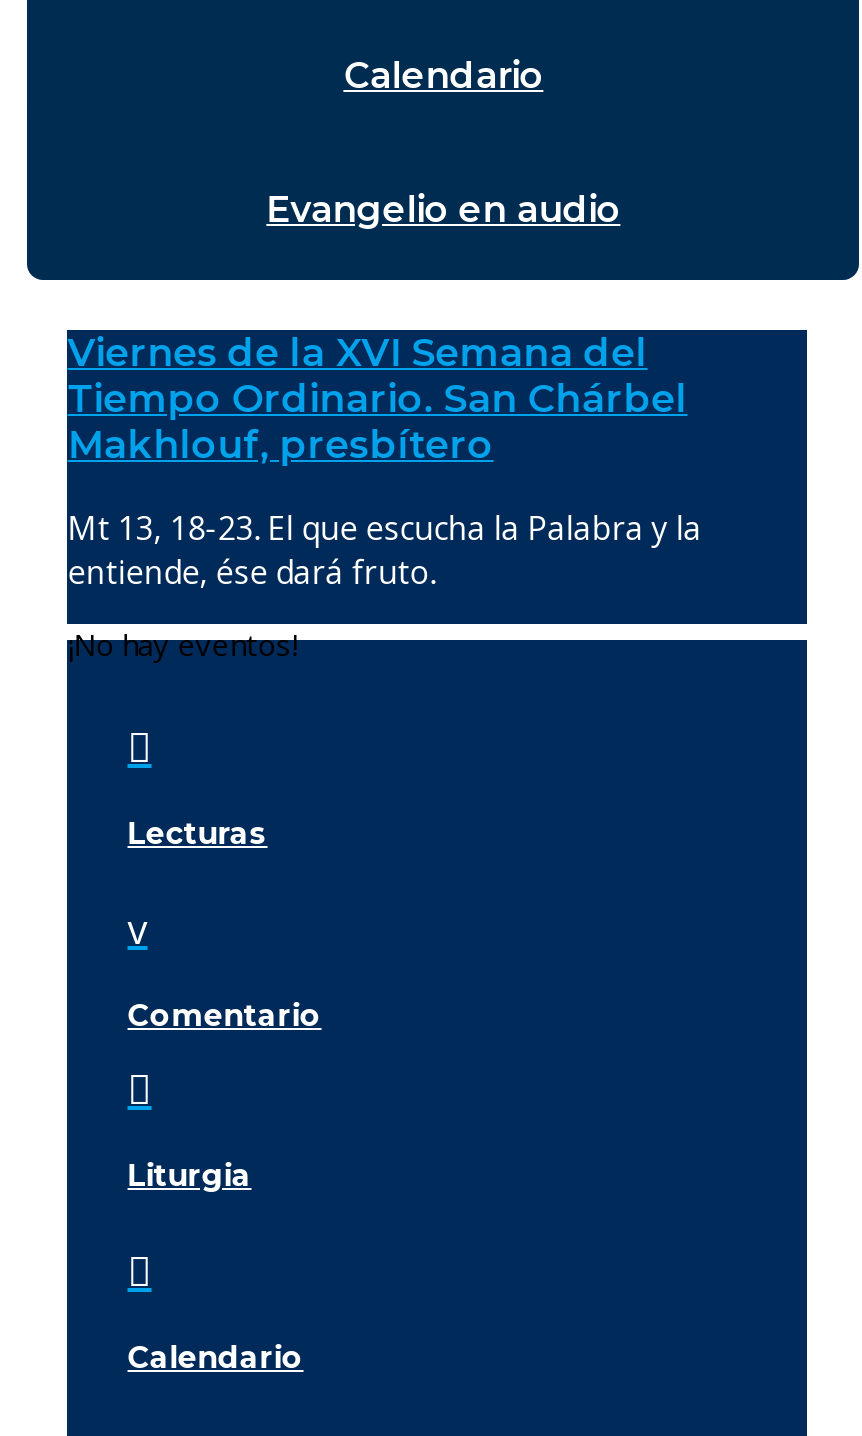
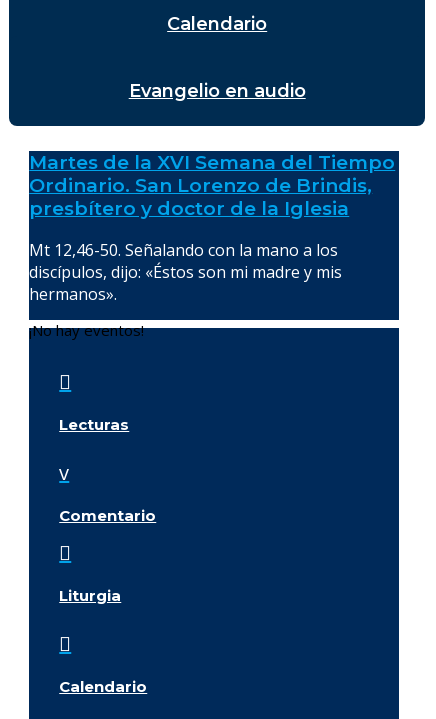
[68,330,688,468] Viernes de la XVI Semana del | Tiempo Ordinario. San Chárbel | Makhlouf, presbítero -> [29,151,395,220] Martes de la XVI Semana del Tiempo | Ordinario. San Lorenzo de Brindis, | presbítero y doctor de la Iglesia
[68,506,702,594] Mt 13, 18-23. El que escucha la Palabra y la | entiende, ése dará fruto. -> [29,239,342,305] Mt 12,46-50. Señalando con la mano a los | discípulos, dijo: «Éstos son mi madre y mis | hermanos».

